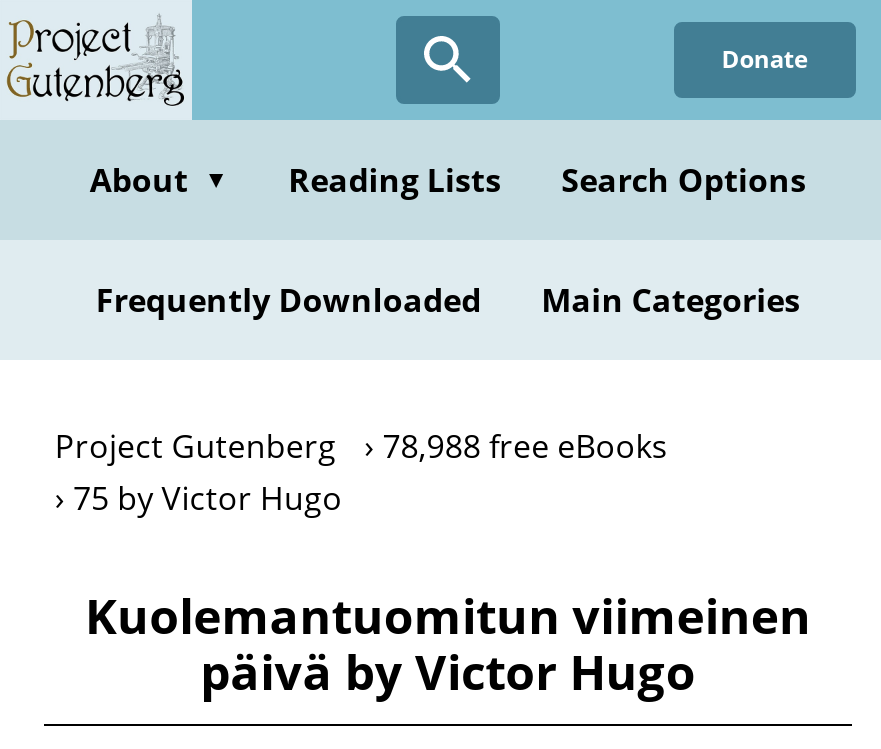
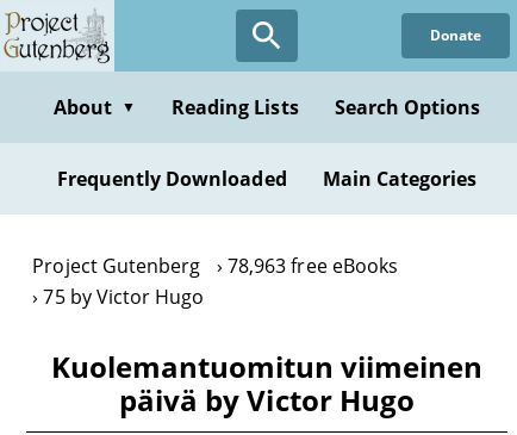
[55,424,668,468] Project Gutenberg 78,988 free eBooks -> [33,253,398,279] Project Gutenberg 78,963 free eBooks

